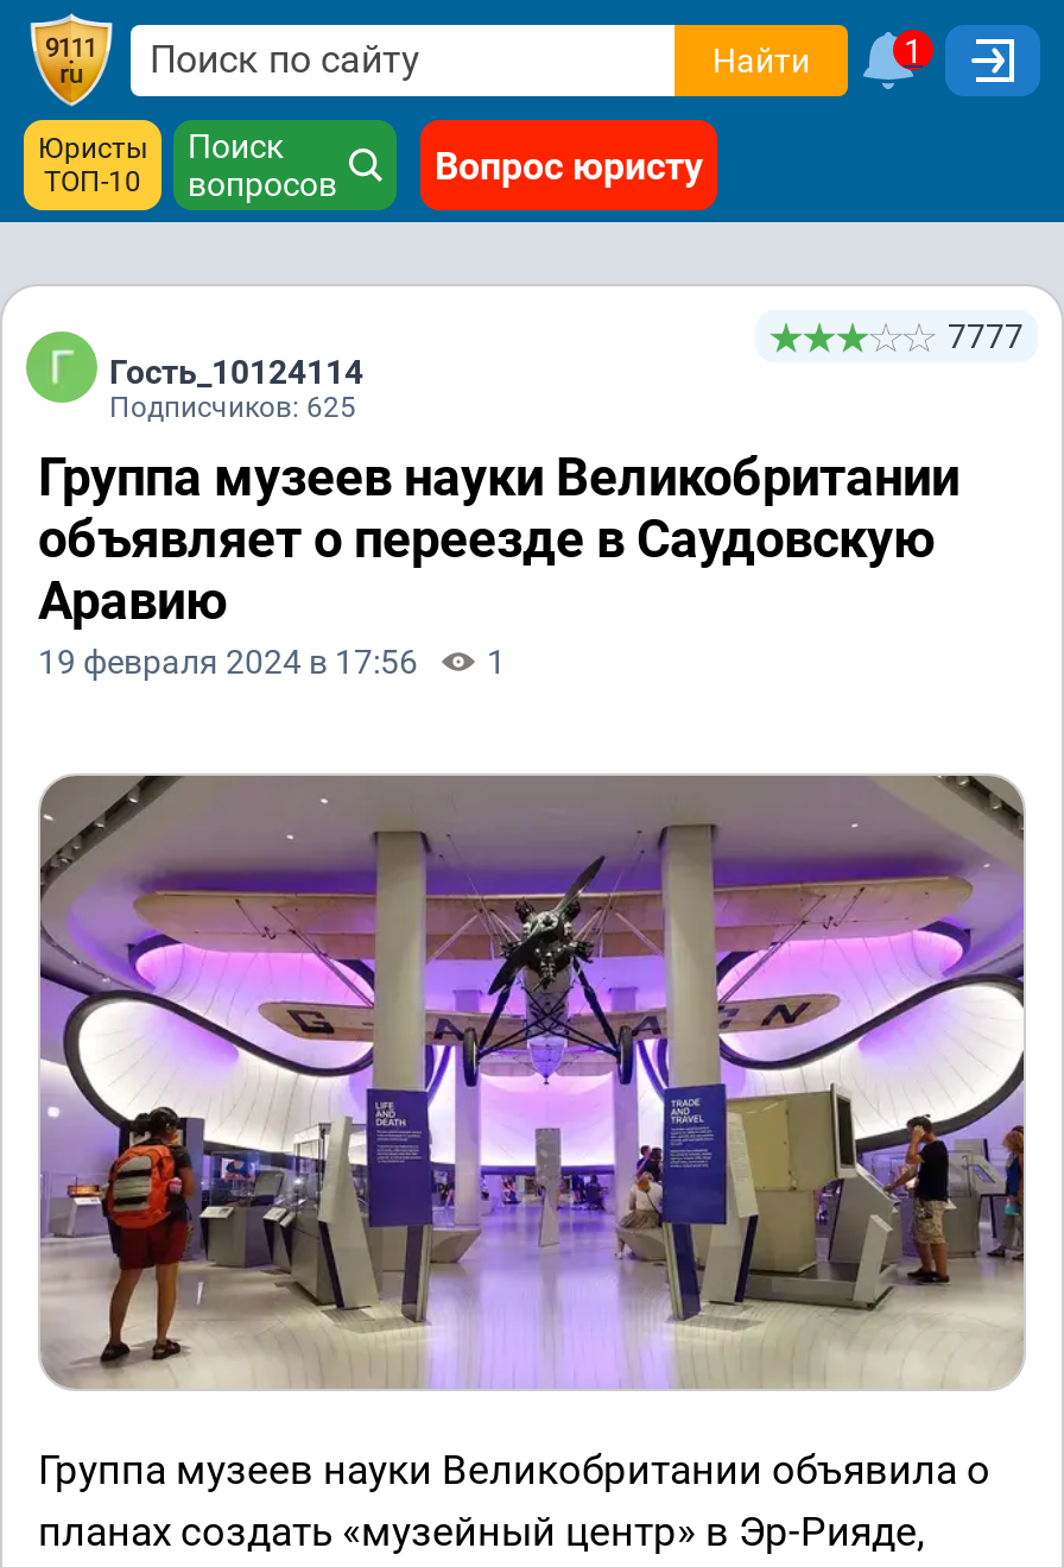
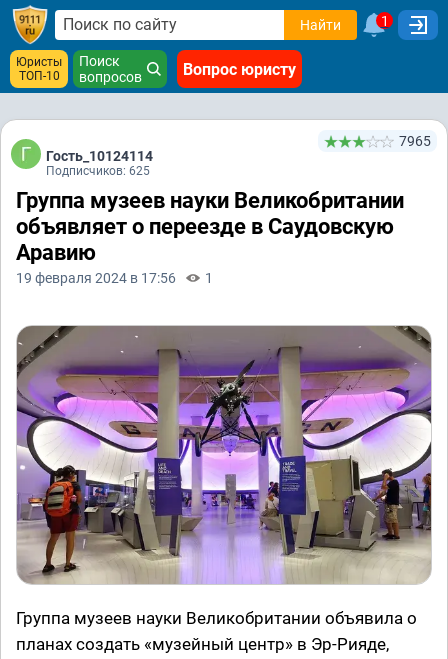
[948,317,1024,355] 7777 -> [399,133,431,149] 7965

